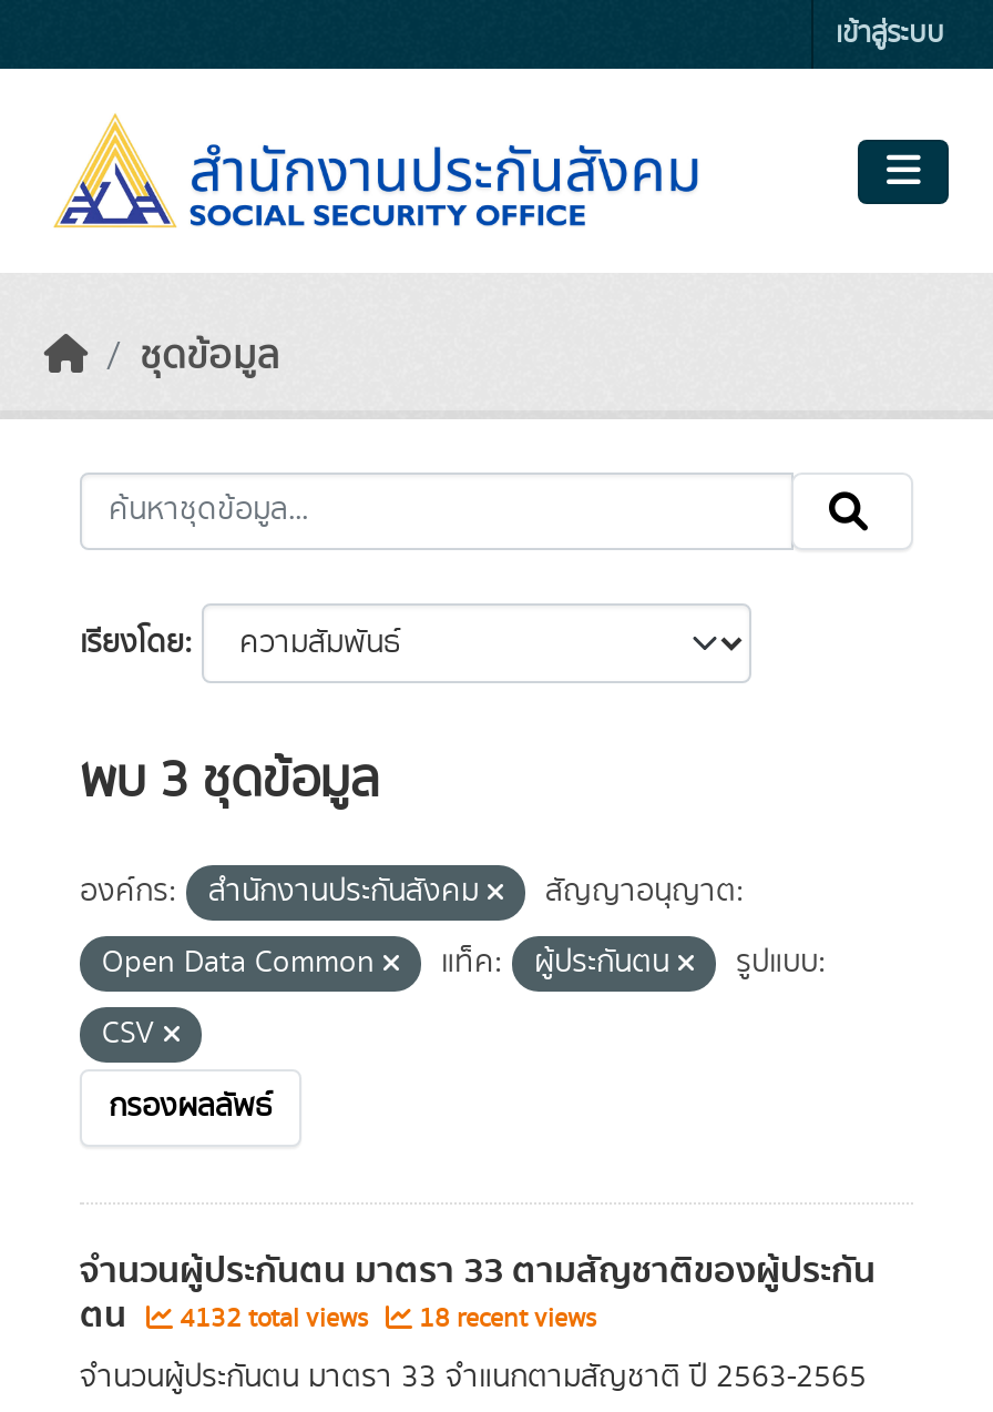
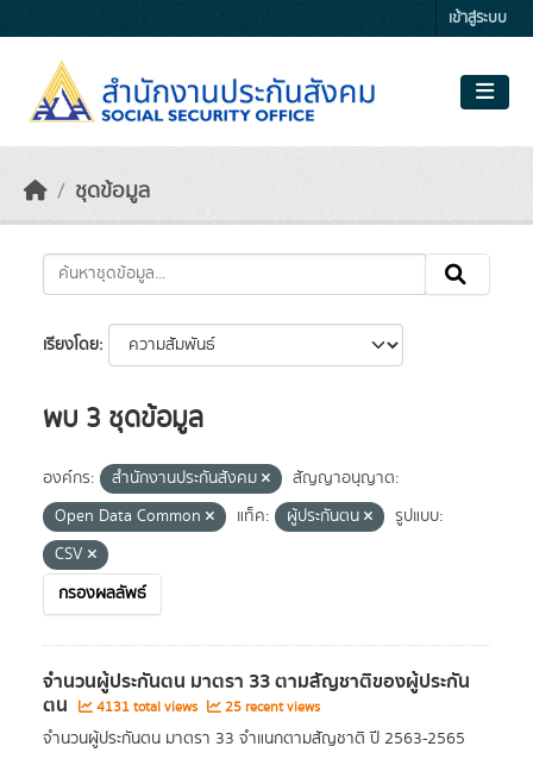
[173,1300,375,1338] 4132 total views -> [93,697,201,717] 4131 total views
[412,1300,596,1338] 18 recent views -> [221,697,320,717] 25 recent views

